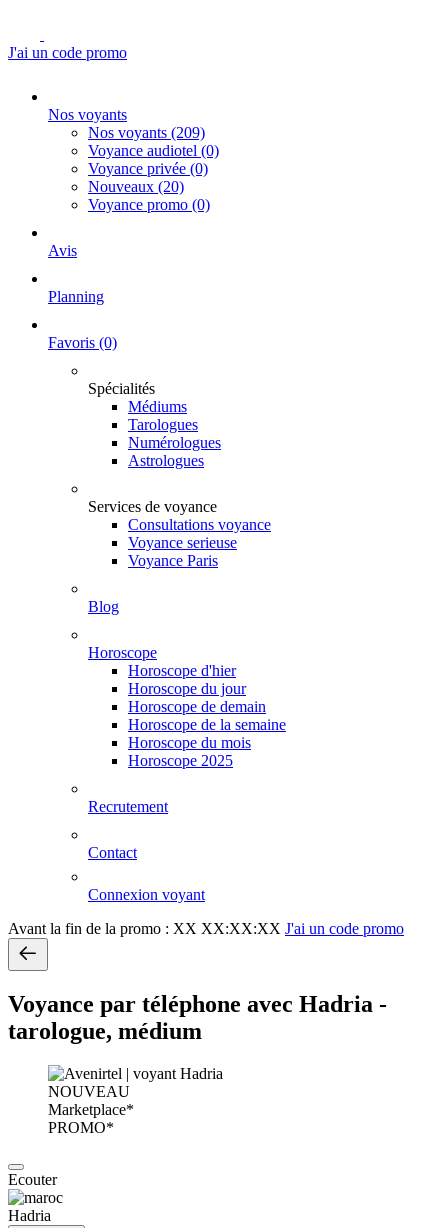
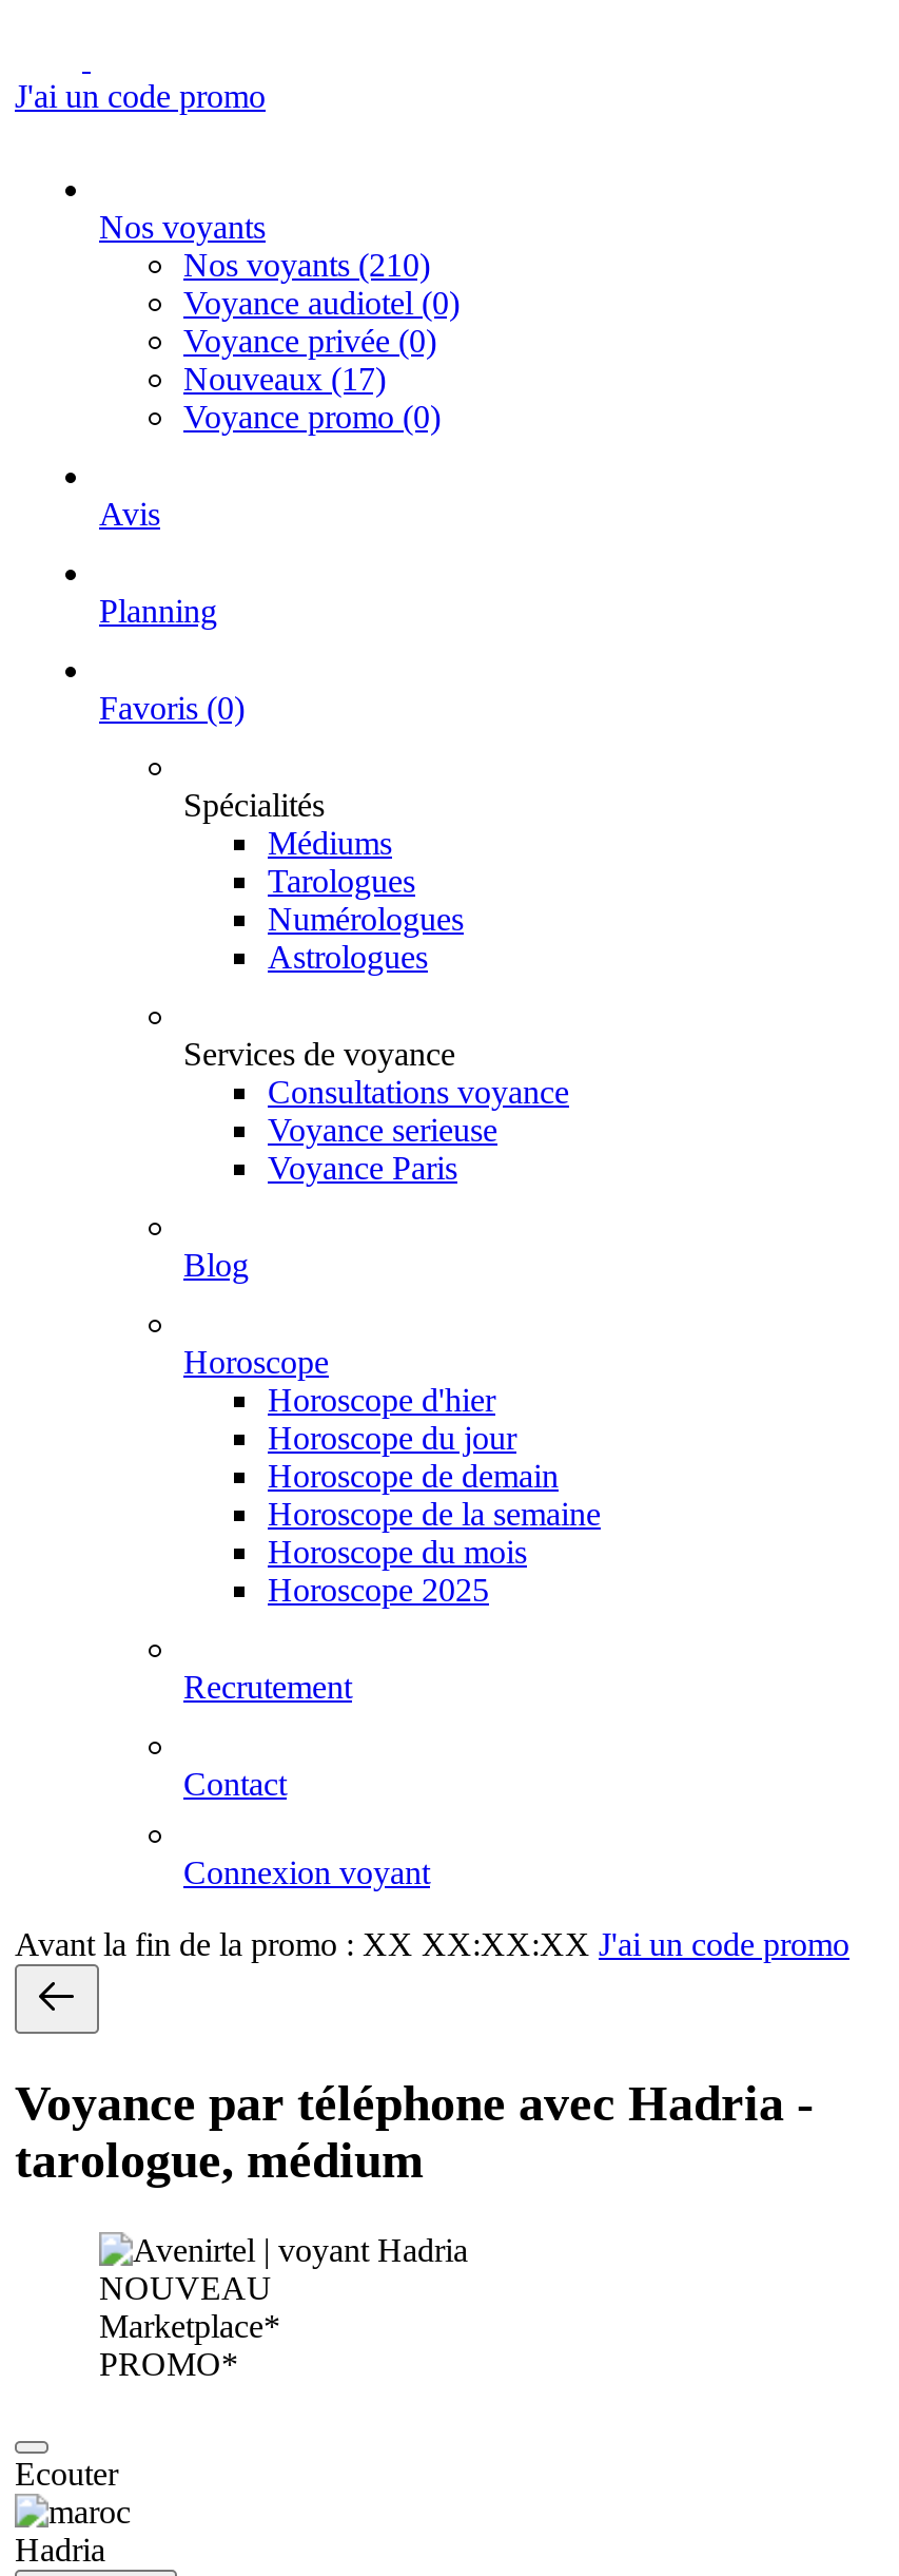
[88,124,205,141] Nos voyants (209) -> [183,247,430,283] Nos voyants (210)
[88,178,184,195] Nouveaux (20) -> [183,361,386,397] Nouveaux (17)

